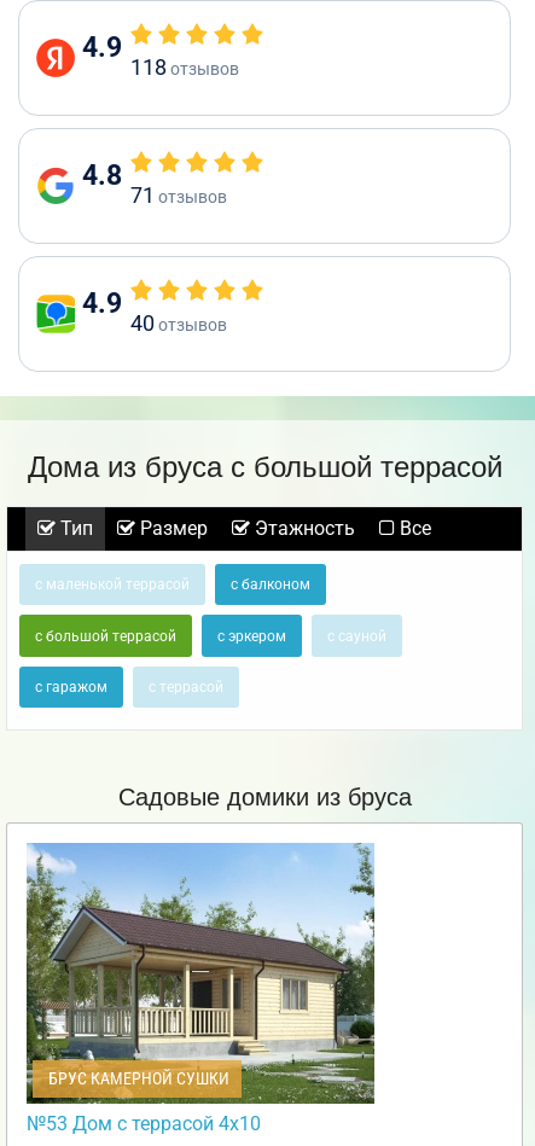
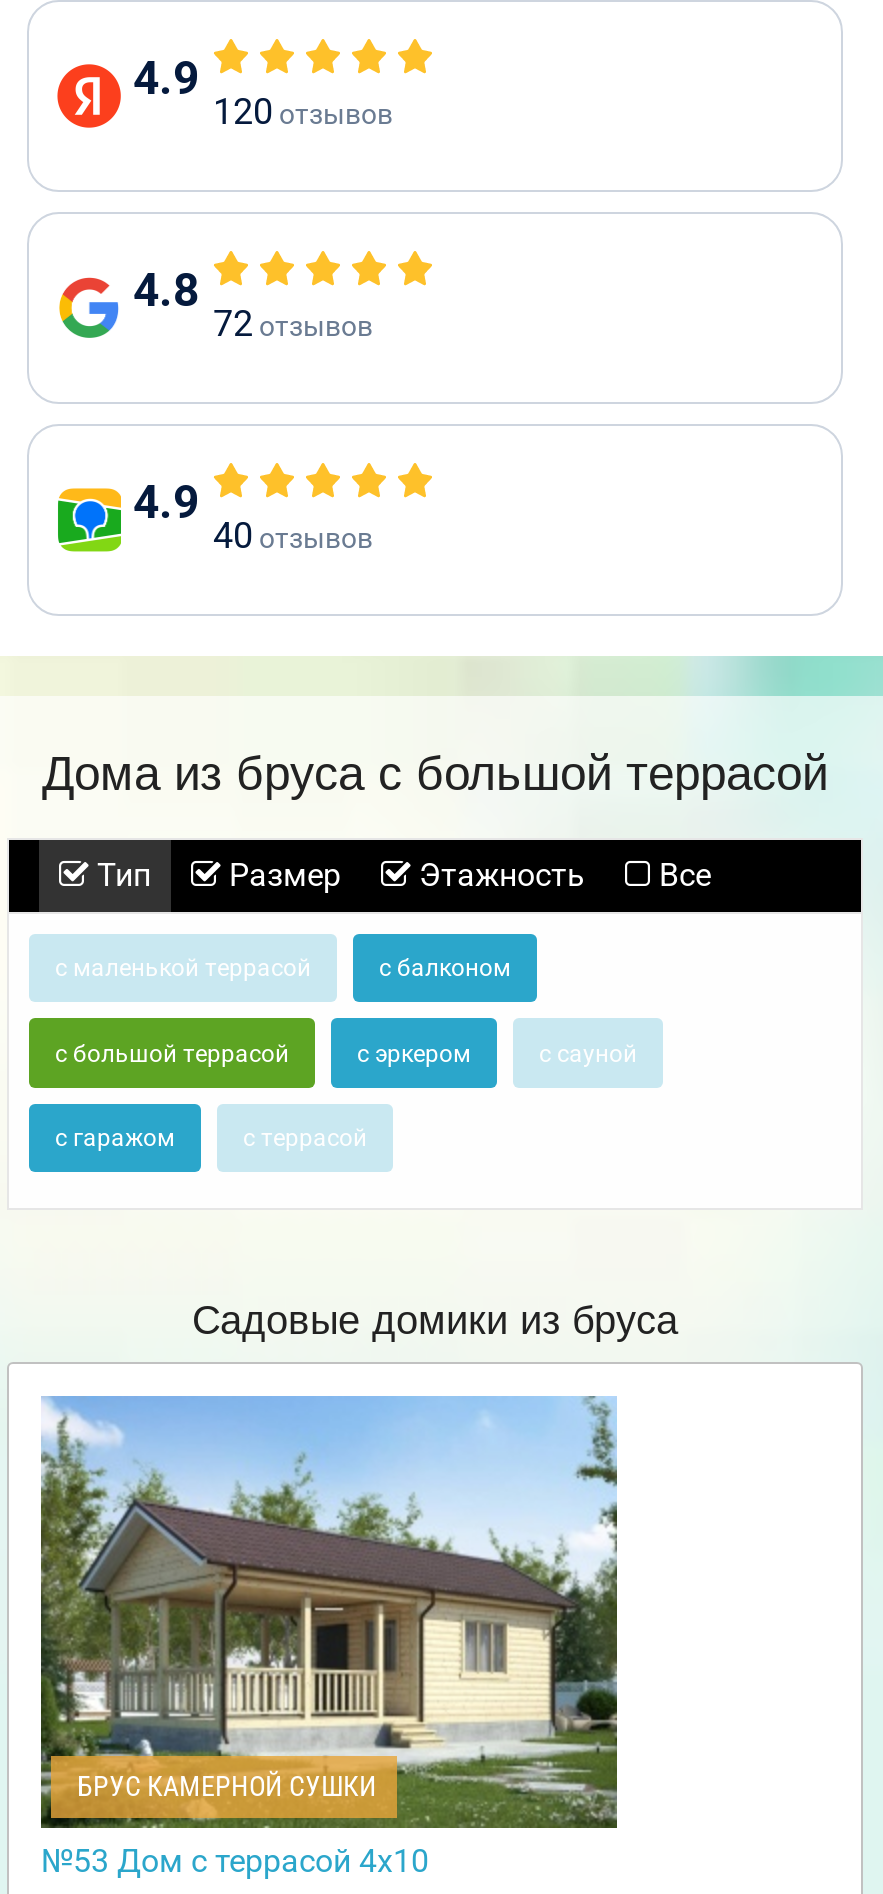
[130,54,239,80] 118 отзывов -> [213,90,393,132] 120 отзывов
[130,182,227,208] 71 отзывов -> [213,302,373,344] 72 отзывов

